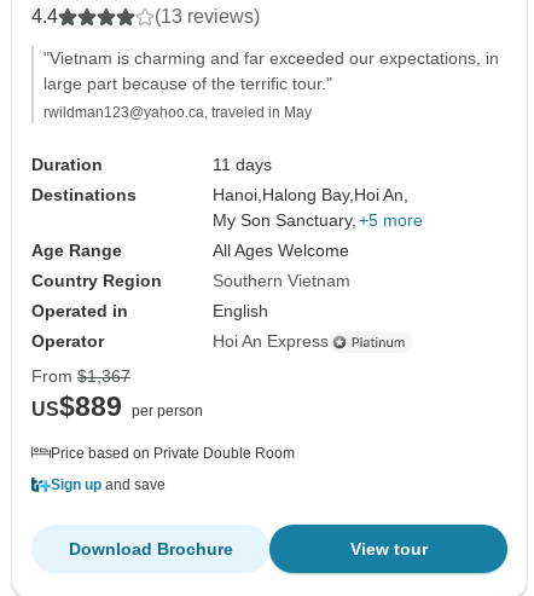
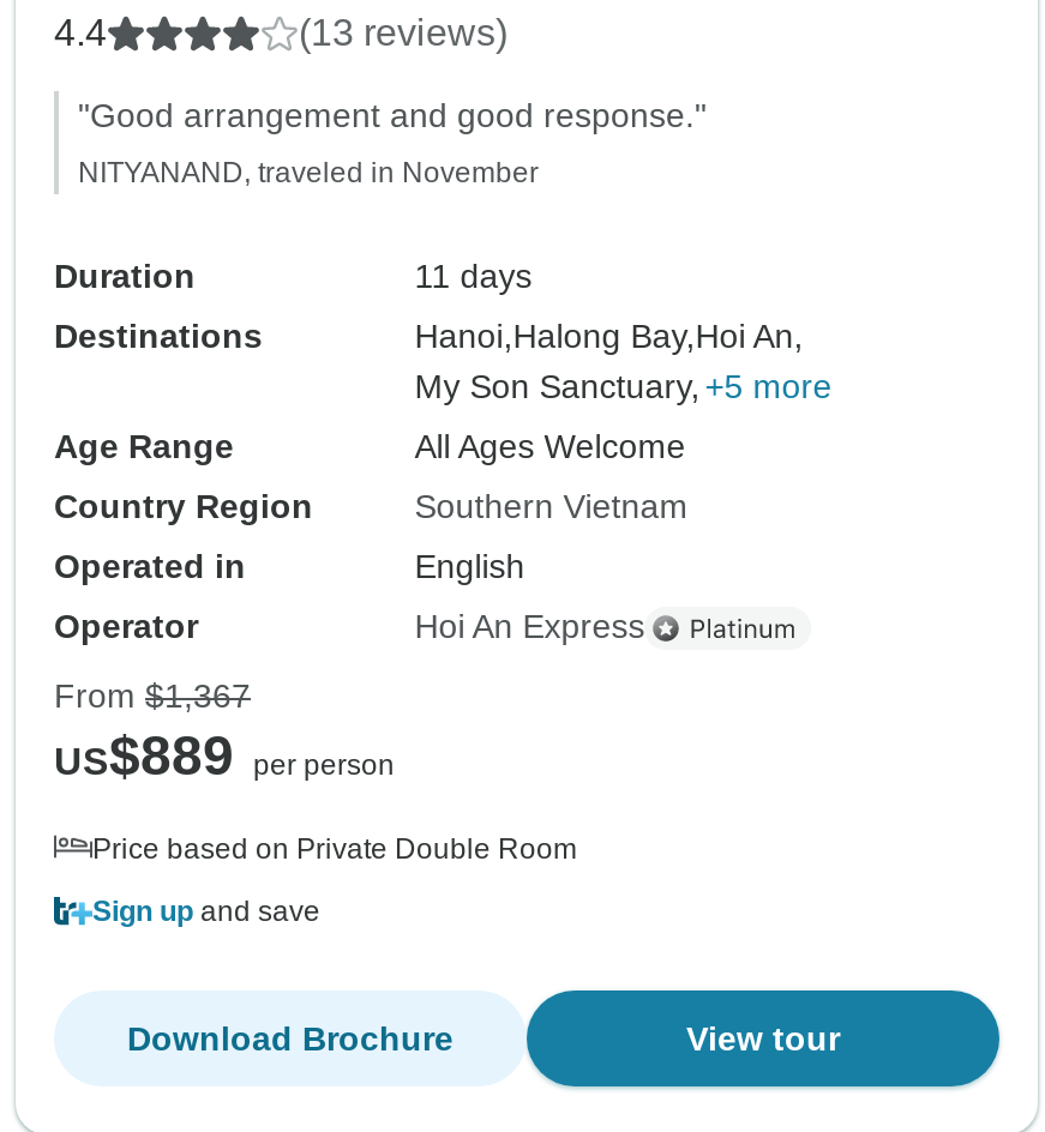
[43,49,499,94] "Vietnam is charming and far exceeded our expectations, in | large part because of the terrific tour." -> [78,97,707,136] "Good arrangement and good response."
[43,105,312,121] rwildman123@yahoo.ca, traveled in May -> [78,157,539,191] NITYANAND, traveled in November

